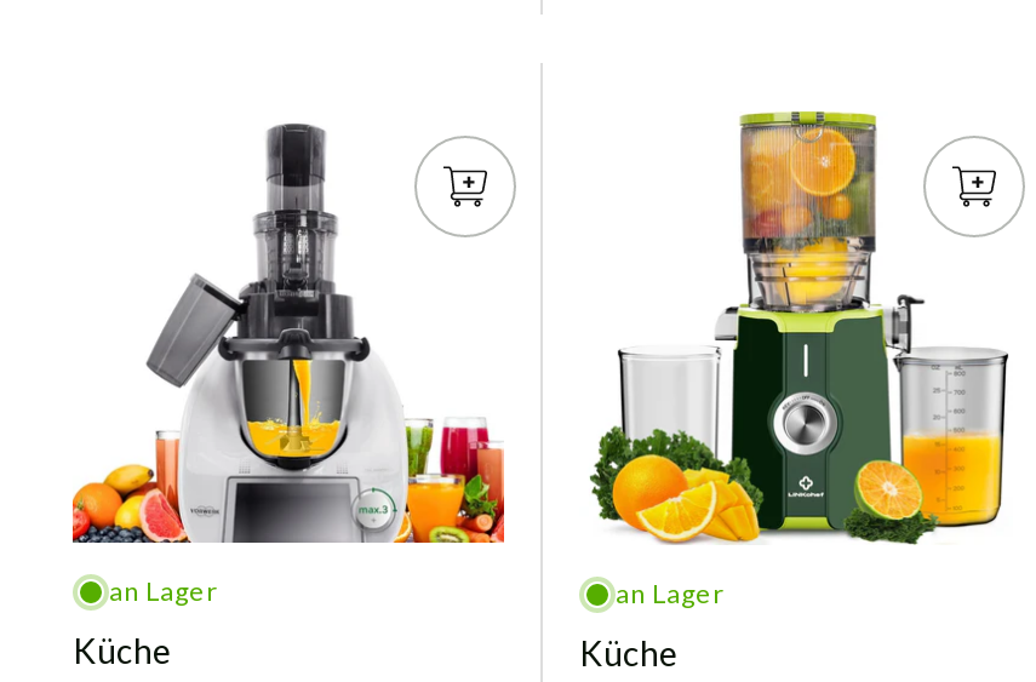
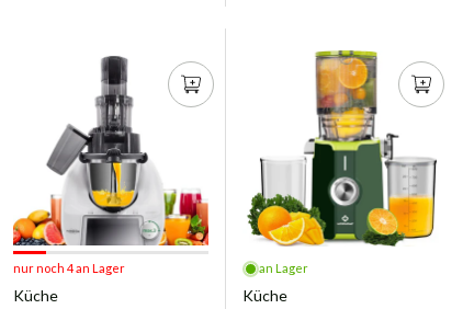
[109,574,218,606] an Lager -> [13,261,125,275] nur noch 4 an Lager

